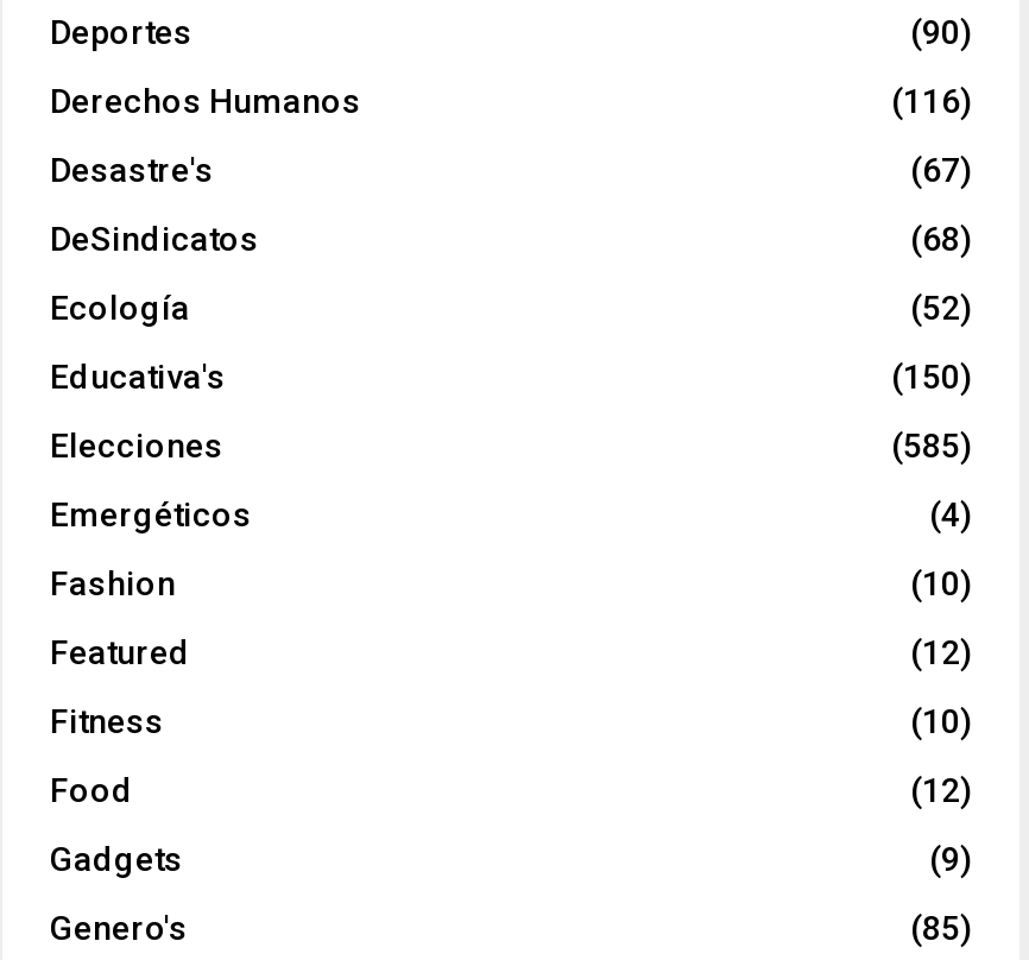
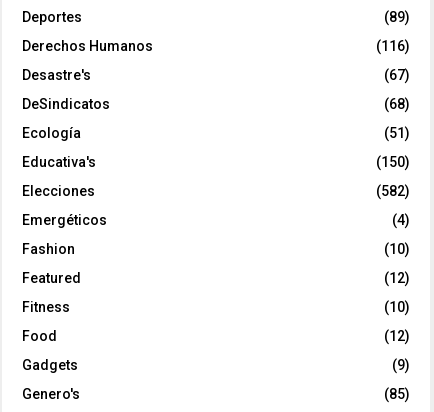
[910,12,972,50] (90) -> [384,9,410,25] (89)
[910,288,972,326] (52) -> [384,125,410,141] (51)
[891,426,972,464] (585) -> [376,183,410,199] (582)

